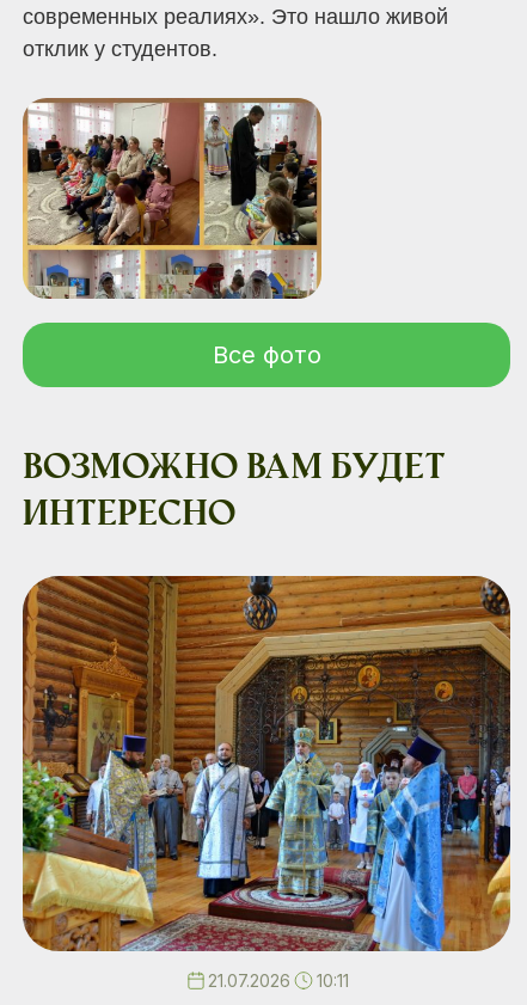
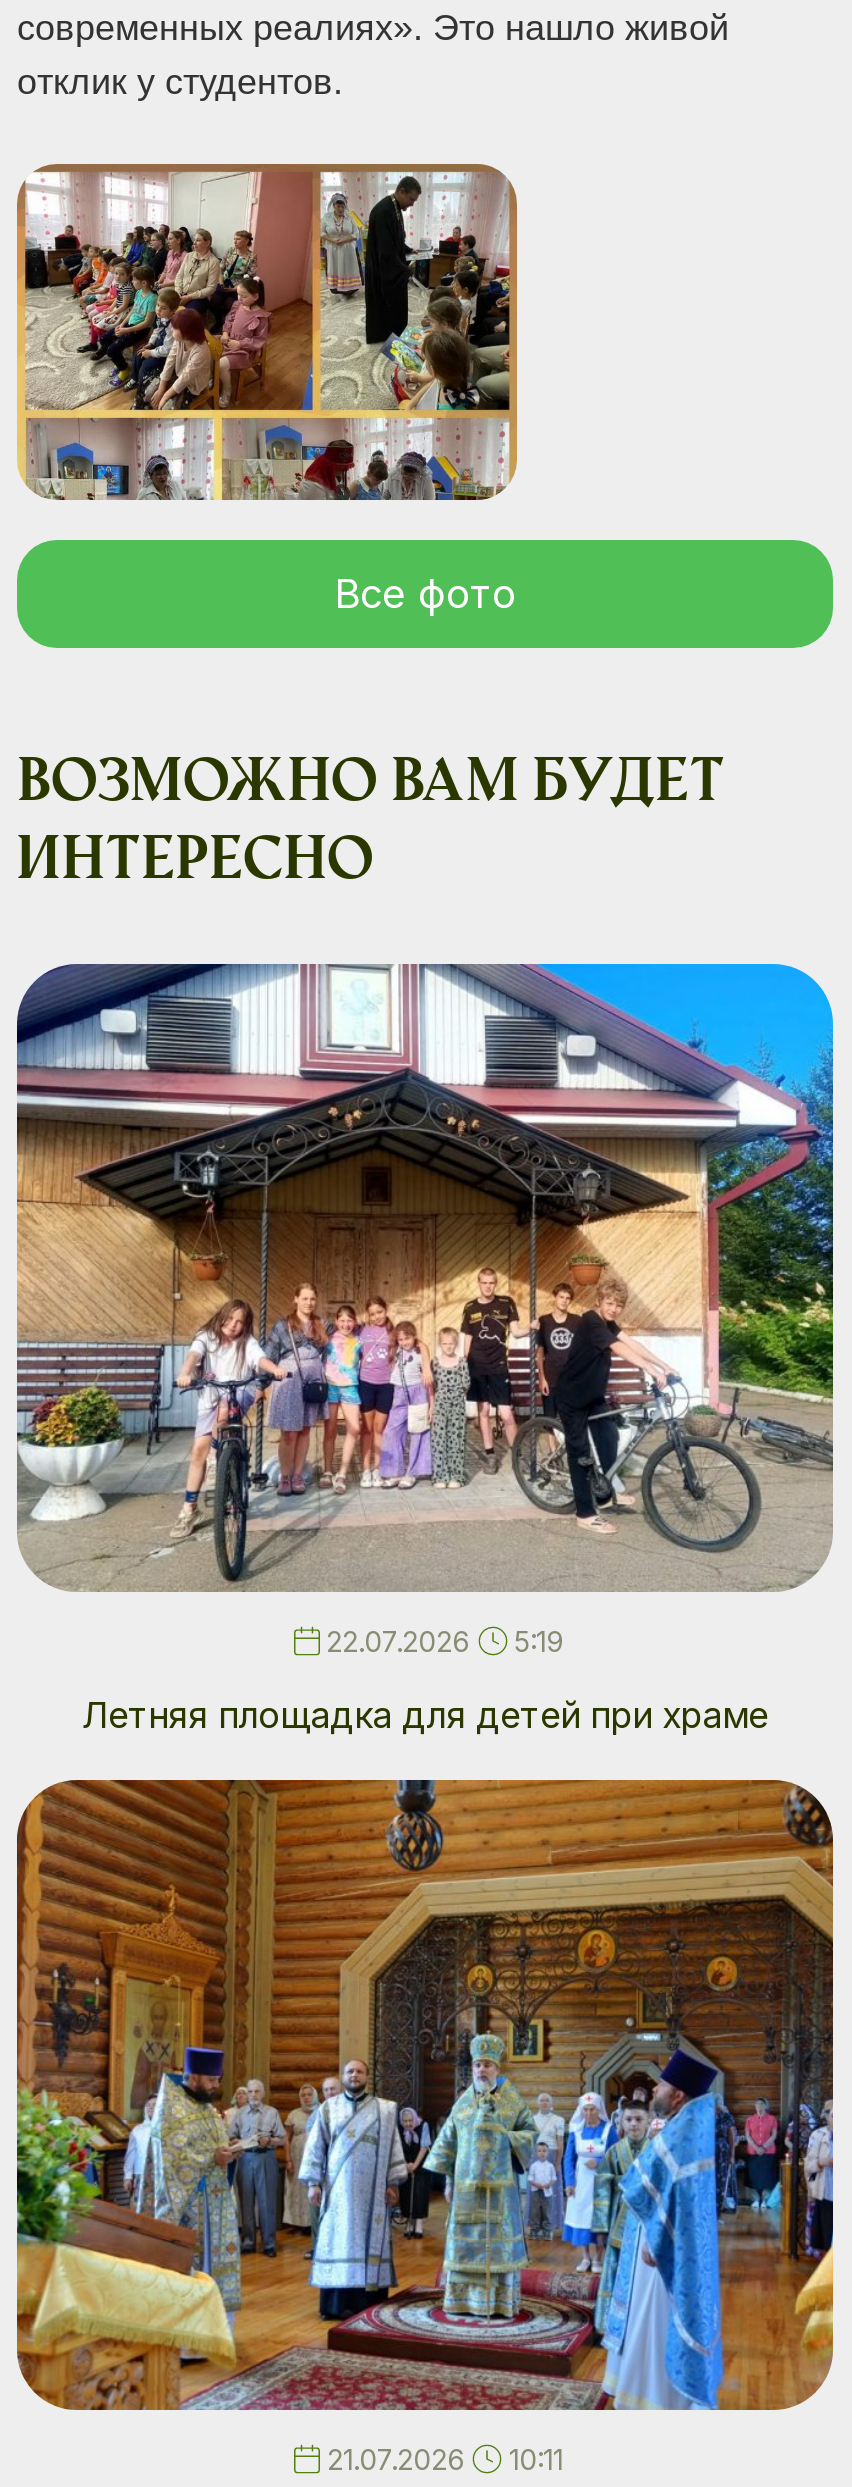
none -> [15,962,835,1737] [image] | 22.07.2026 | 5:19 | Летняя площадка для детей при храме

